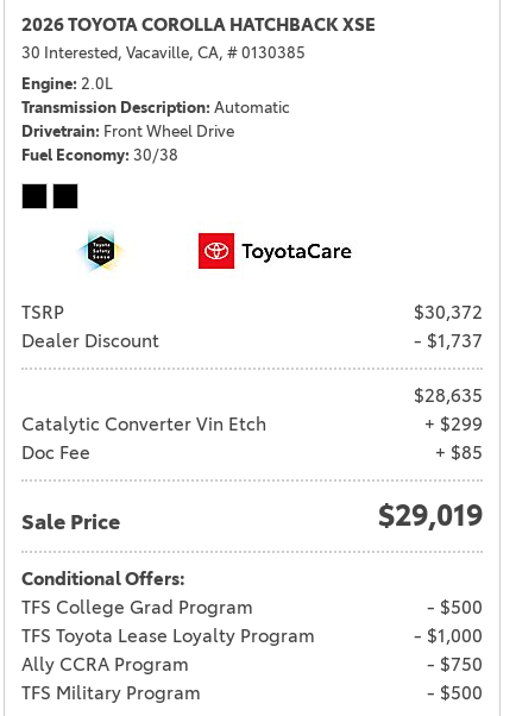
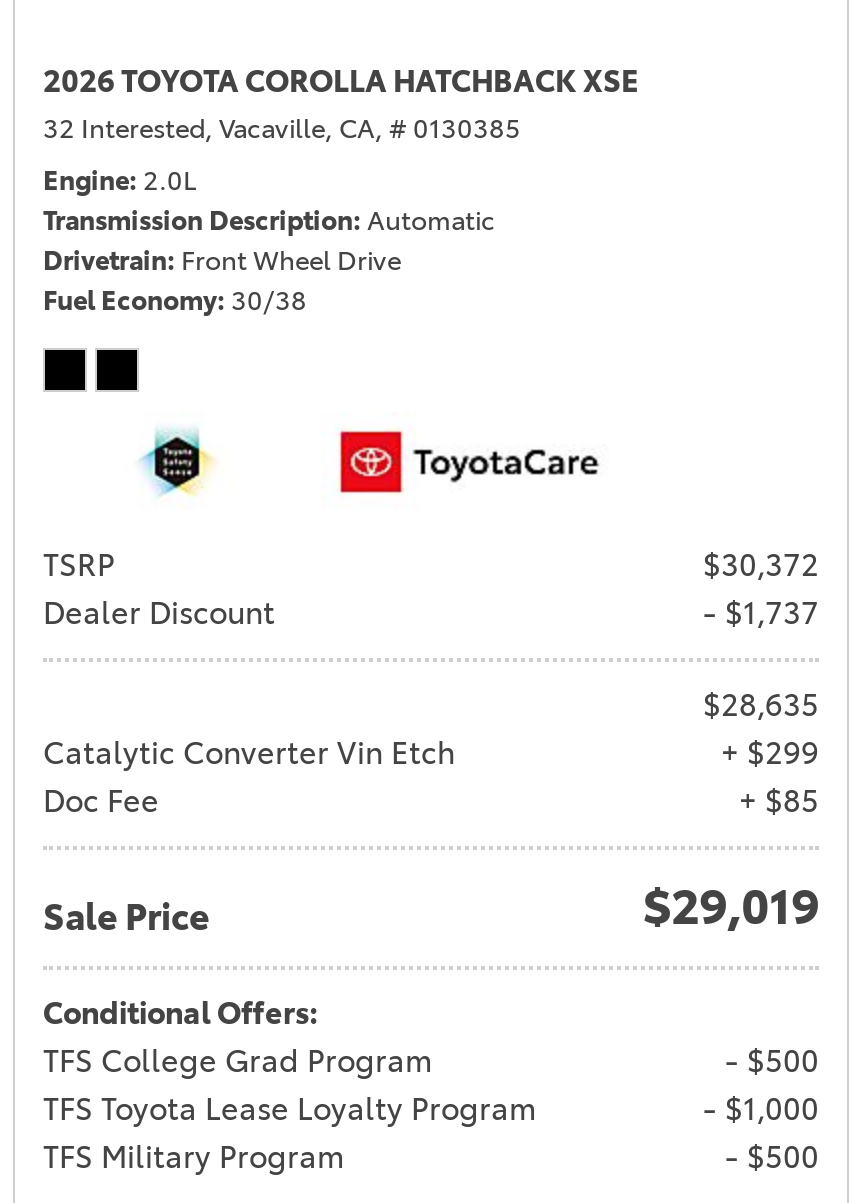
[21,43,306,62] 30 Interested, Vacaville, CA, # 0130385 -> [43,113,521,145] 32 Interested, Vacaville, CA, # 0130385
[21,653,483,676] Ally CCRA Program | - $750 -> none

